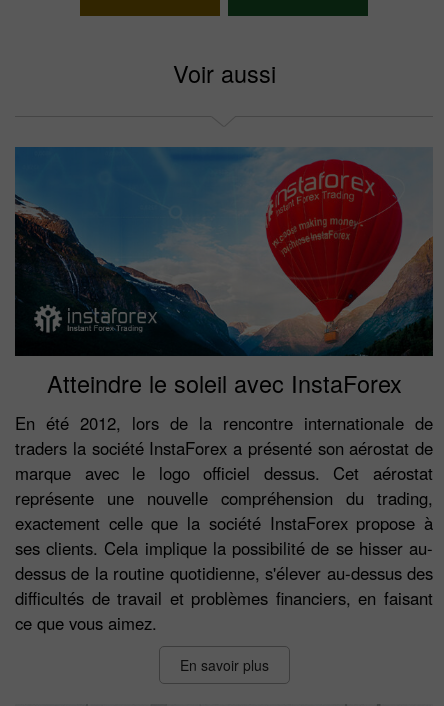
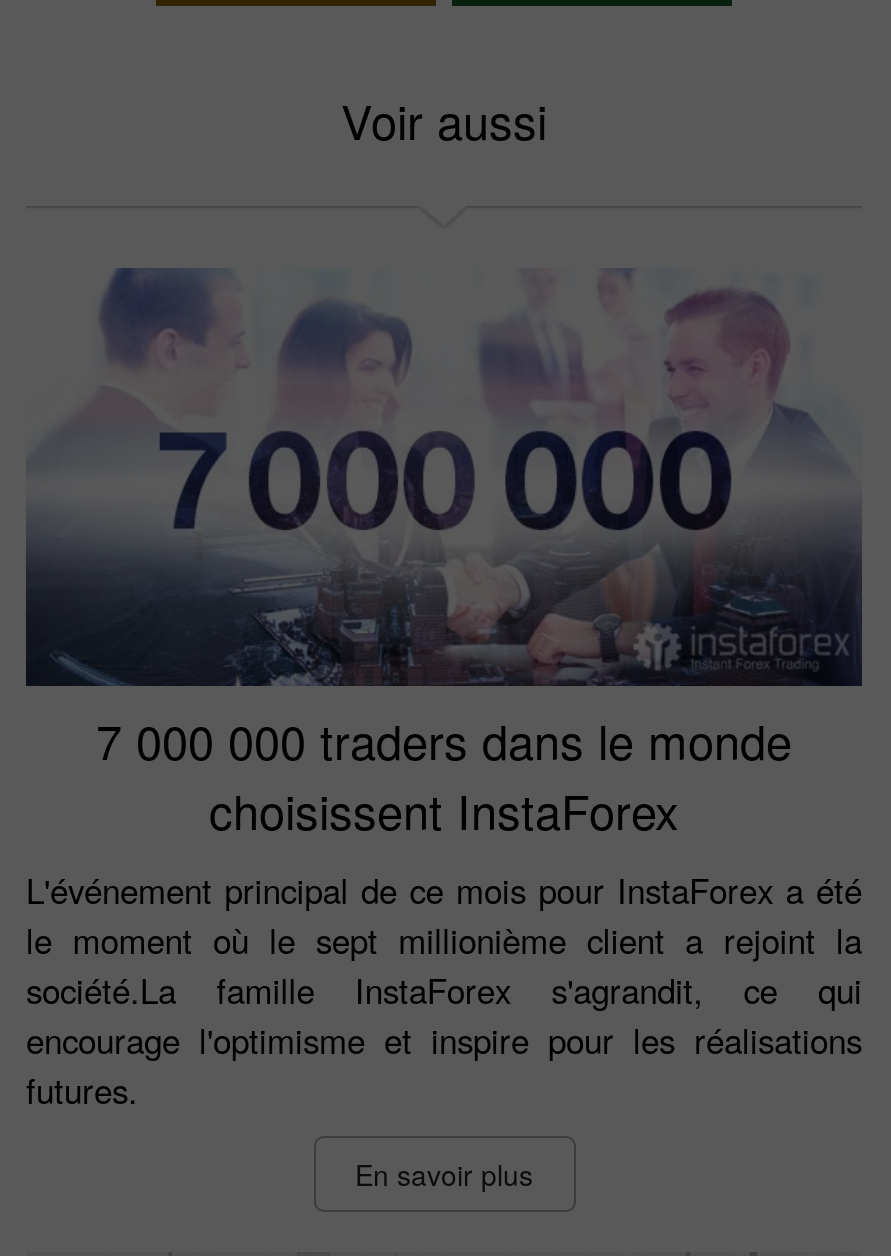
[14,146,434,635] [image] | Atteindre le soleil avec InstaForex | En été 2012, lors de la rencontre internationale de | traders la société InstaForex a présenté son aérostat de | marque avec le logo officiel dessus. Cet aérostat | représente une nouvelle compréhension du trading, | exactement celle que la société InstaForex propose à | ses clients. Cela implique la possibilité de se hisser au- | dessus de la routine quotidienne, s'élever au-dessus des | difficultés de travail et problèmes financiers, en faisant | ce que vous aimez. -> [24,268,864,1114] [image] | 7 000 000 traders dans le monde | choisissent InstaForex | L'événement principal de ce mois pour InstaForex a été | le moment où le sept millionième client a rejoint la | société.La famille InstaForex s'agrandit, ce qui | encourage l'optimisme et inspire pour les réalisations | futures.

